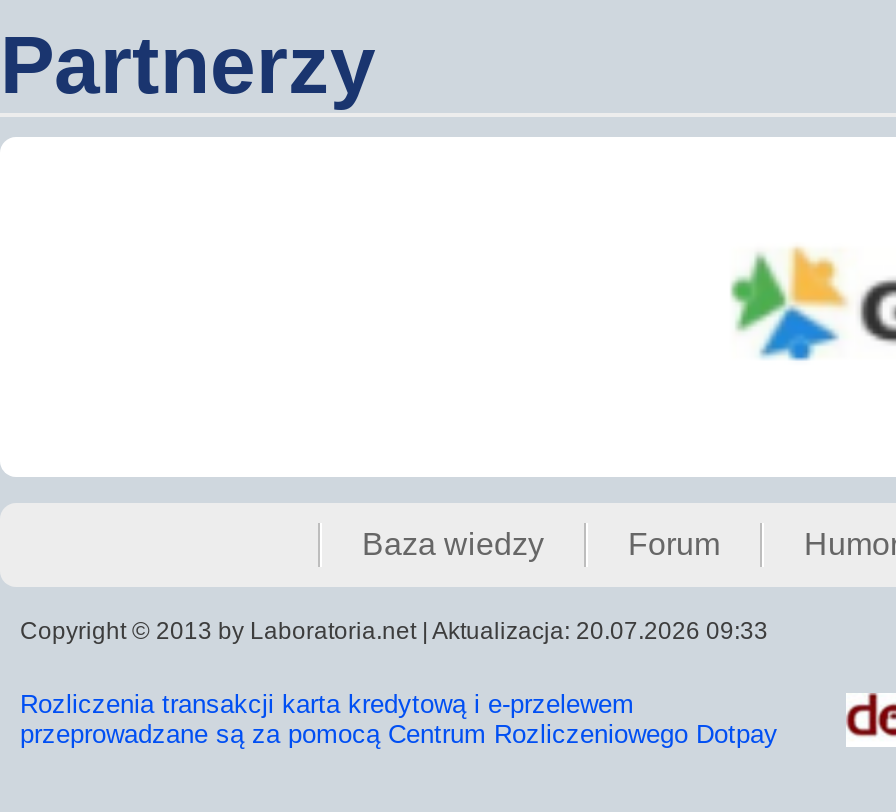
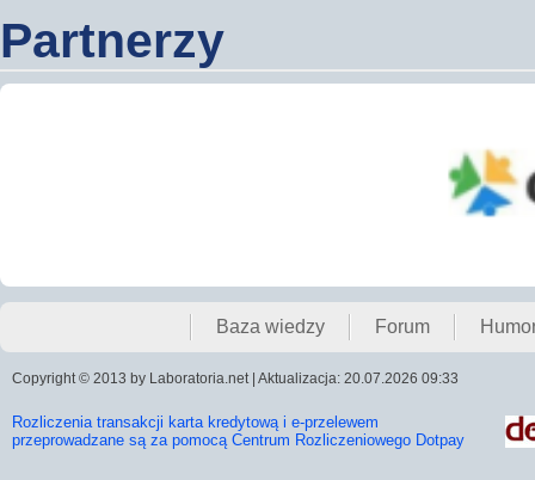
[730,245,890,361] [image] -> [437,149,531,219] [image]

